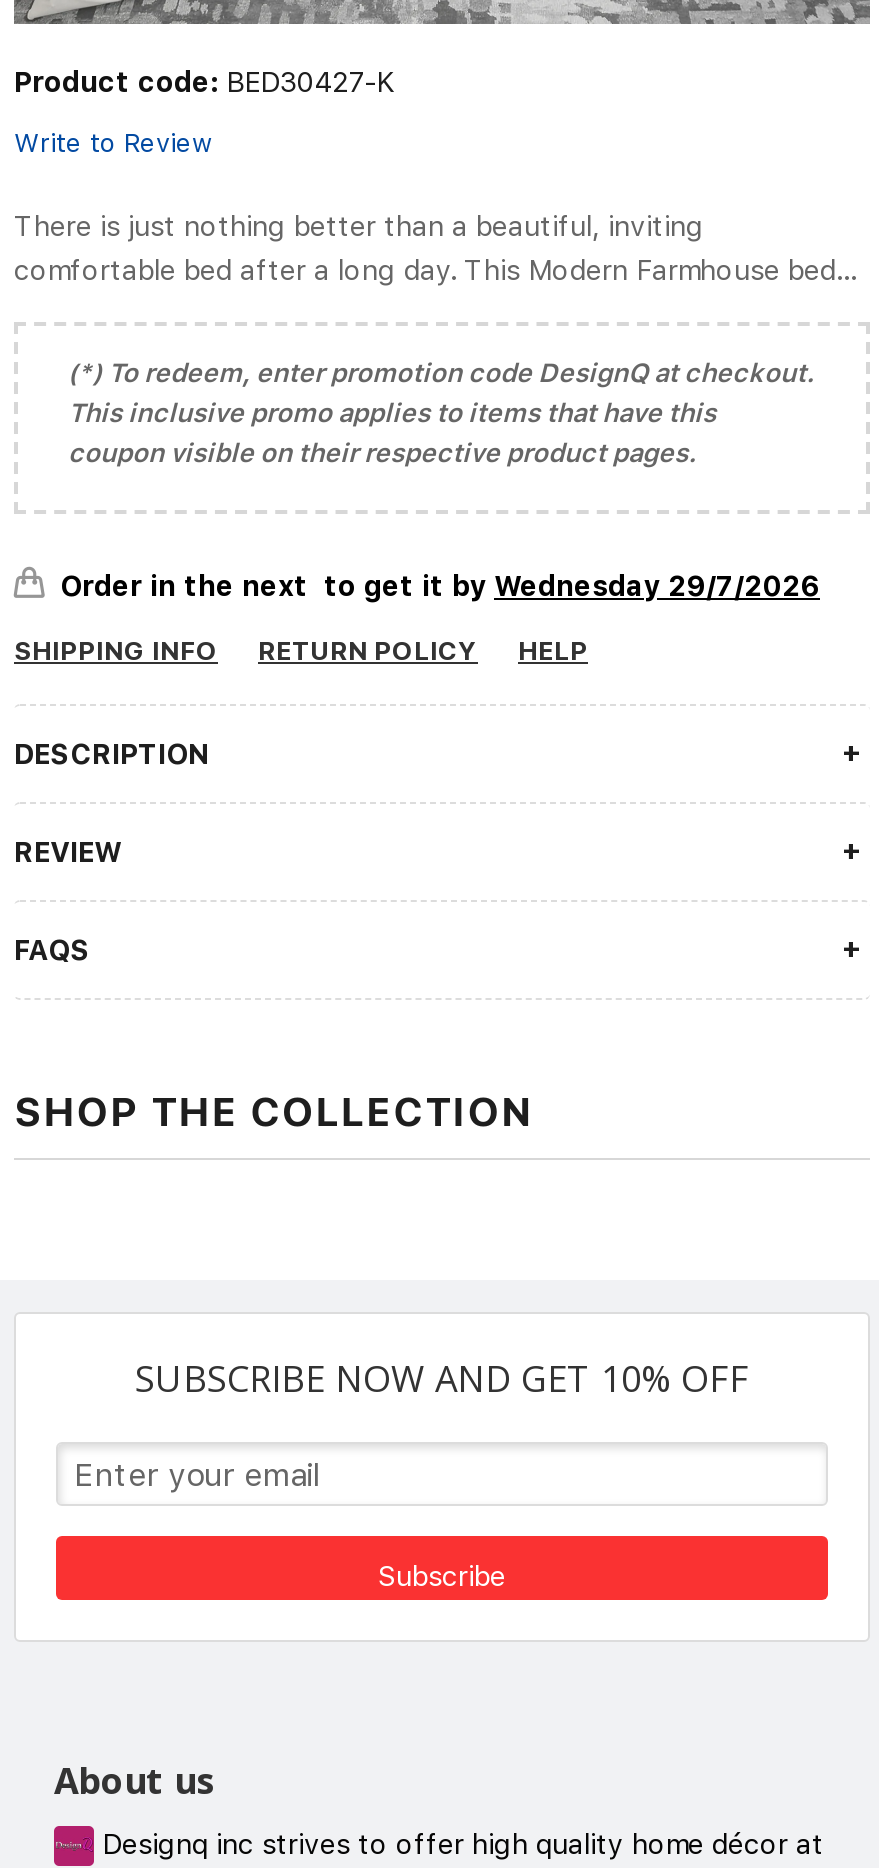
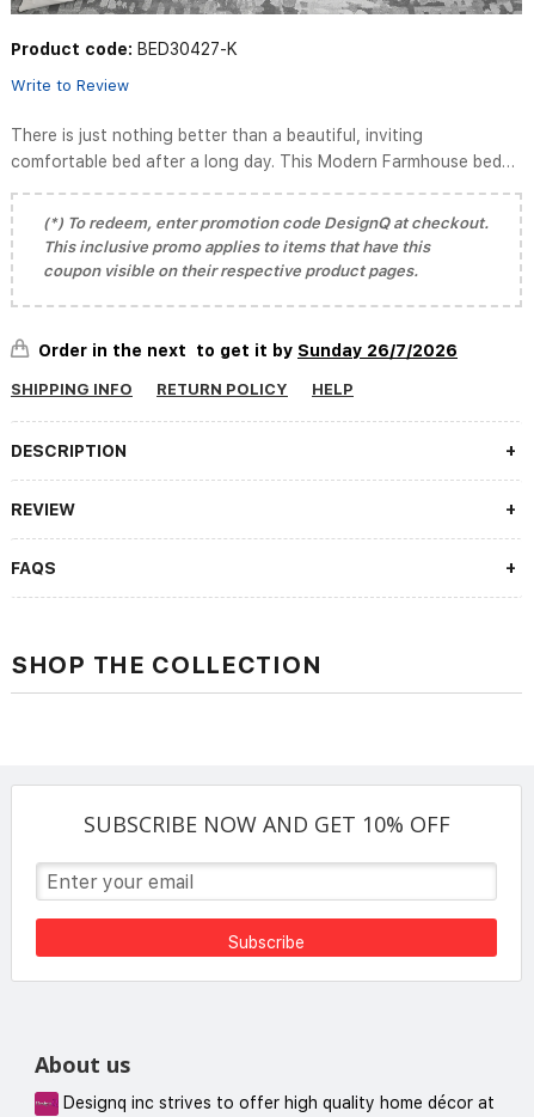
[60,570,820,602] Order in the next to get it by Wednesday 29/7/2026 -> [38,341,458,360] Order in the next to get it by Sunday 26/7/2026

